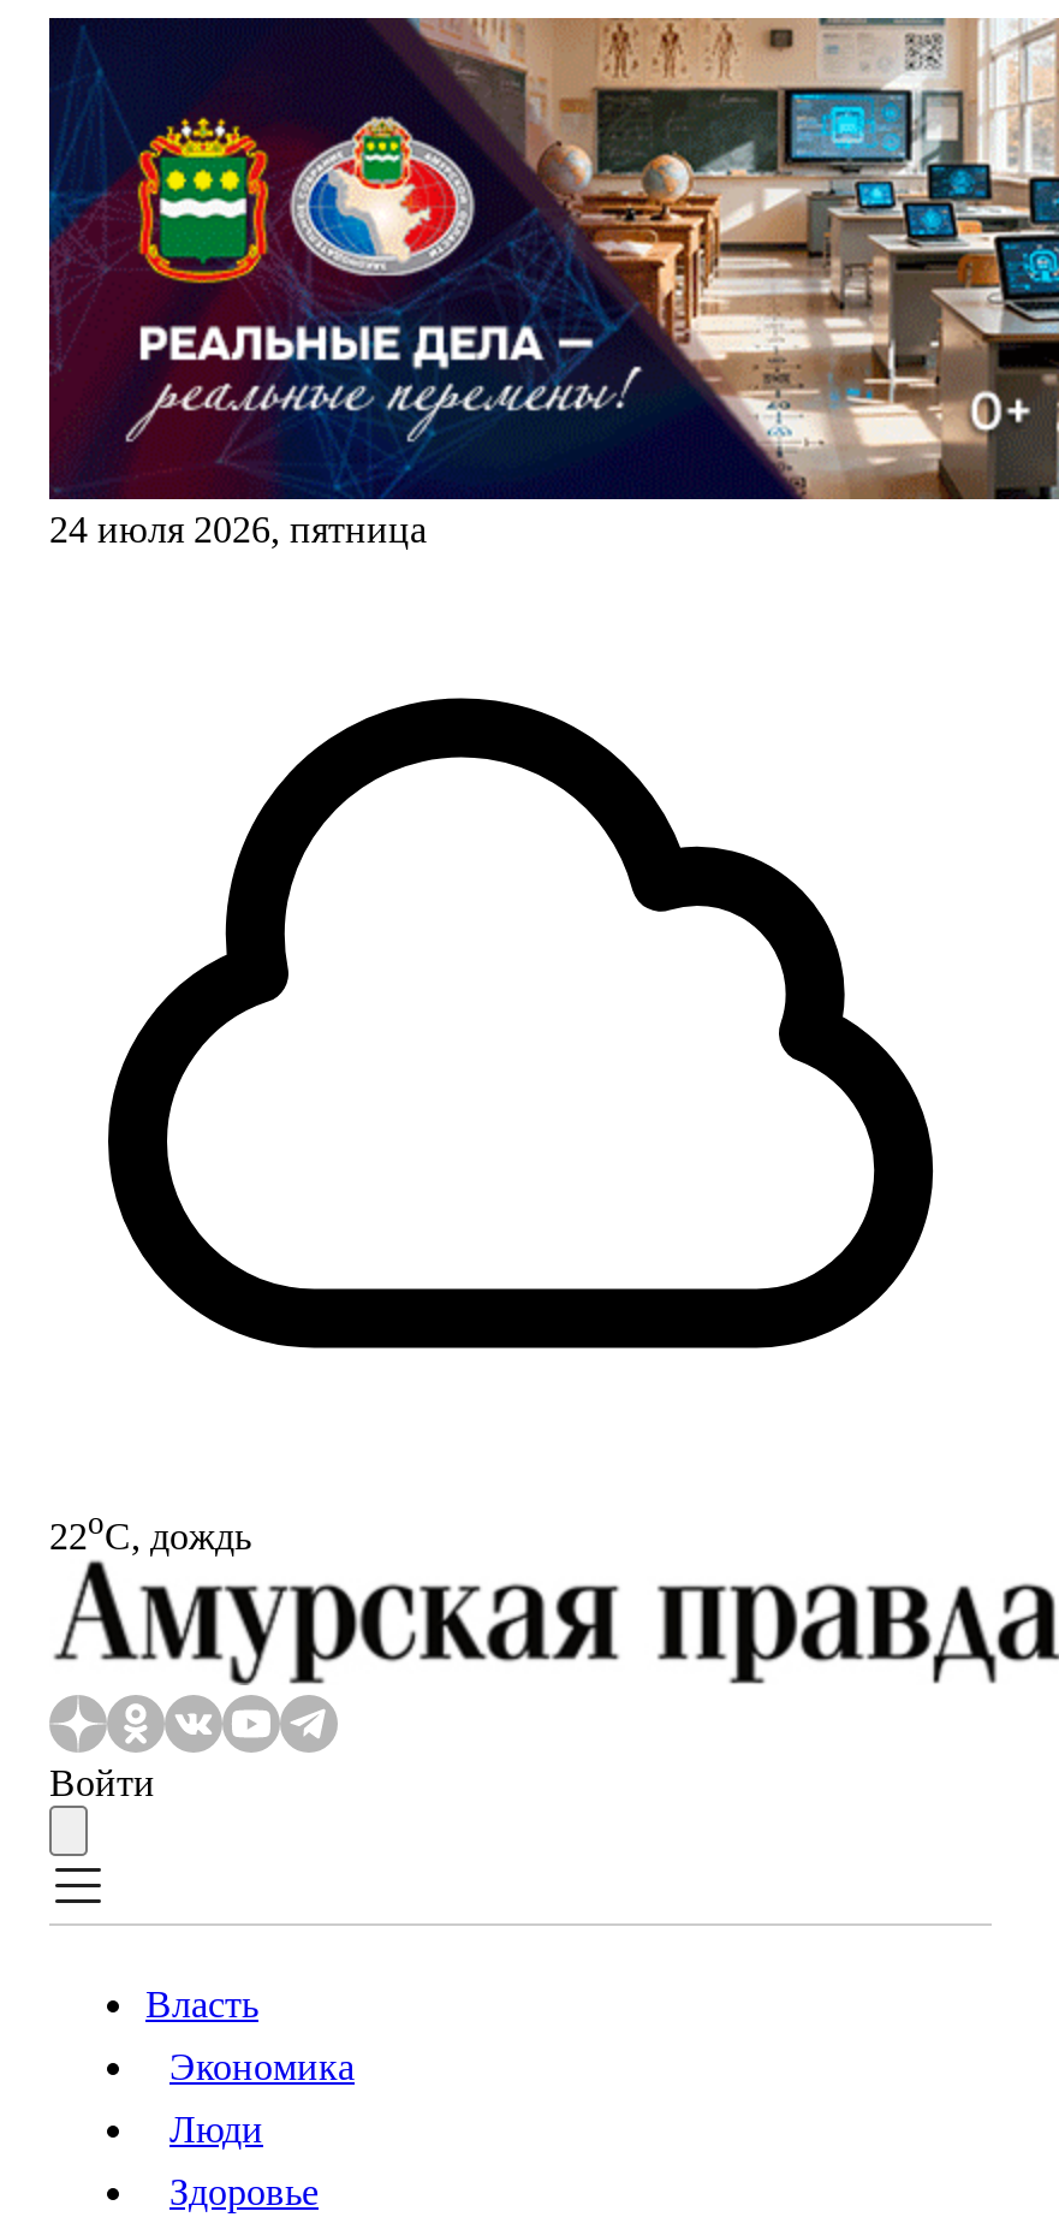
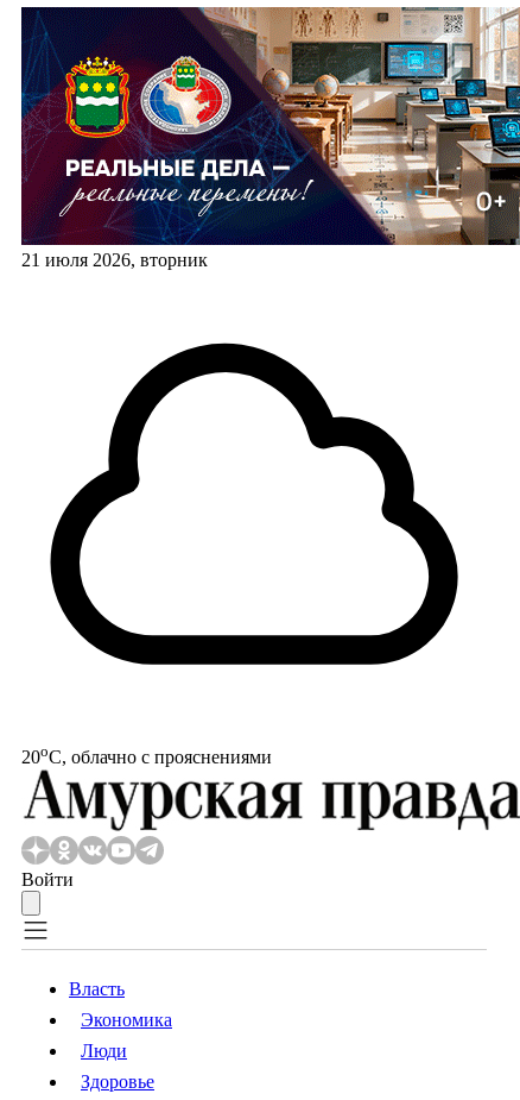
[49,509,427,550] 24 июля 2026, пятница -> [21,250,208,270] 21 июля 2026, вторник
[49,1505,251,1556] 22oС, дождь -> [21,742,272,767] 20oС, облачно с прояснениями

